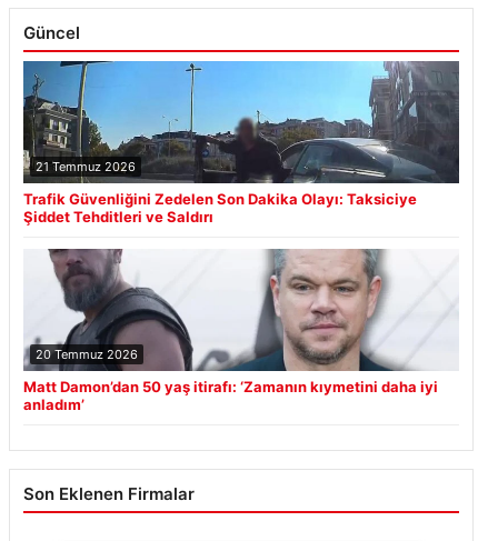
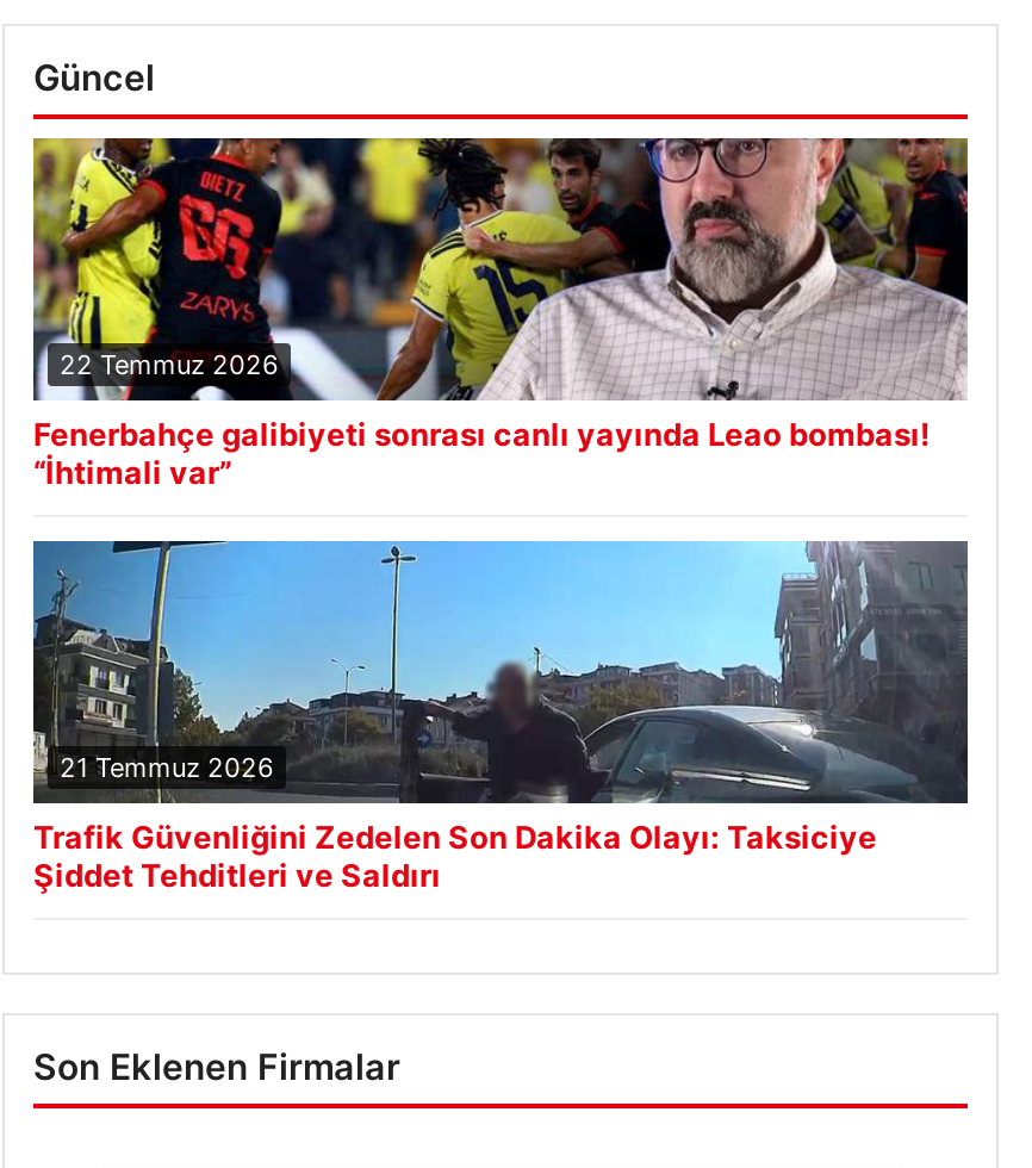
none -> [31,136,968,491] [image] | 22 Temmuz 2026 | Fenerbahçe galibiyeti sonrası canlı yayında Leao bombası! | “İhtimali var”
moved [22,59,460,225] -> [31,536,970,893]: [image] | 21 Temmuz 2026 | Trafik Güvenliğini Zedelen Son Dakika Olayı: Taksiciye | Şiddet Tehditleri ve Saldırı
[23,248,458,413] [image] | 20 Temmuz 2026 | Matt Damon’dan 50 yaş itirafı: ‘Zamanın kıymetini daha iyi | anladım’ -> none

